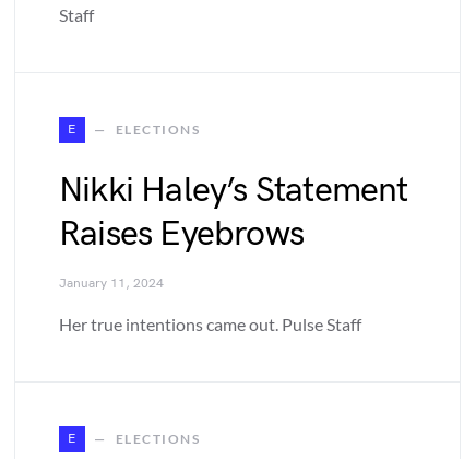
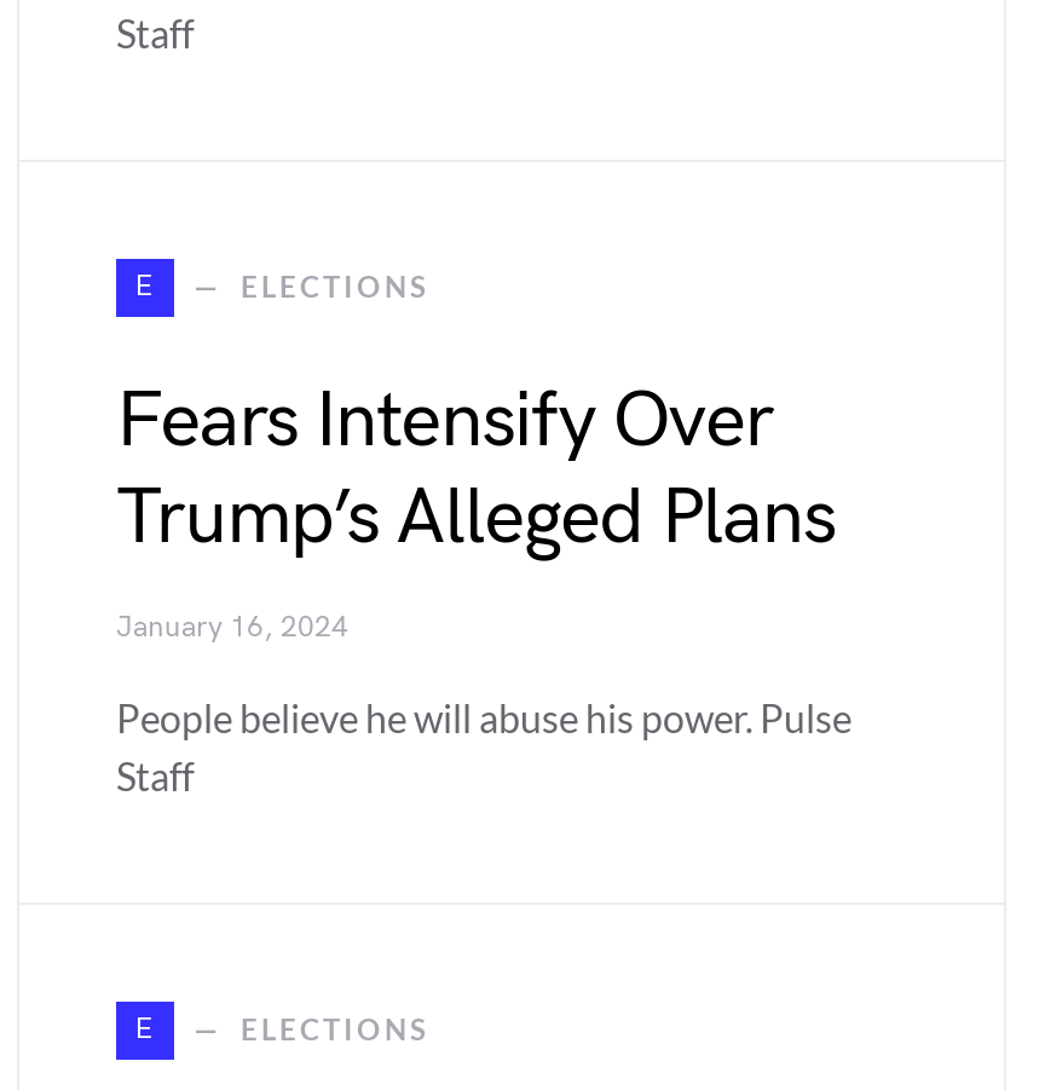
[59,169,408,255] Nikki Haley’s Statement | Raises Eyebrows -> [116,374,835,565] Fears Intensify Over | Trump’s Alleged Plans
[59,275,164,291] January 11, 2024 -> [116,609,348,645] January 16, 2024
[59,313,361,334] Her true intentions came out. Pulse Staff -> [116,694,851,798] People believe he will abuse his power. Pulse | Staff

